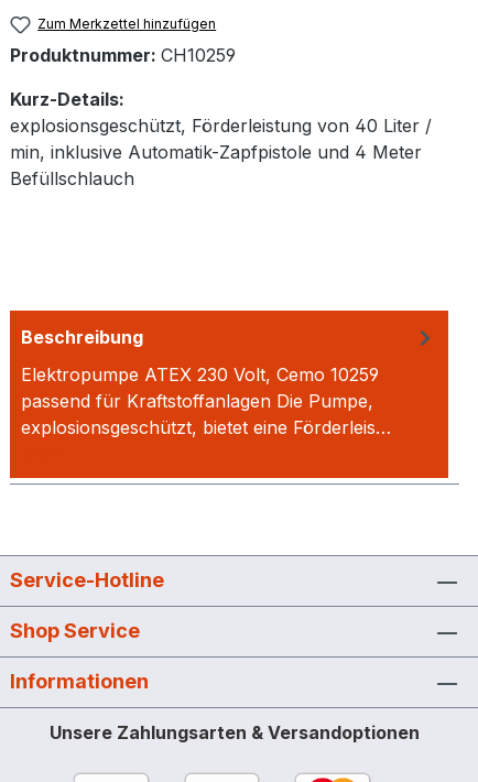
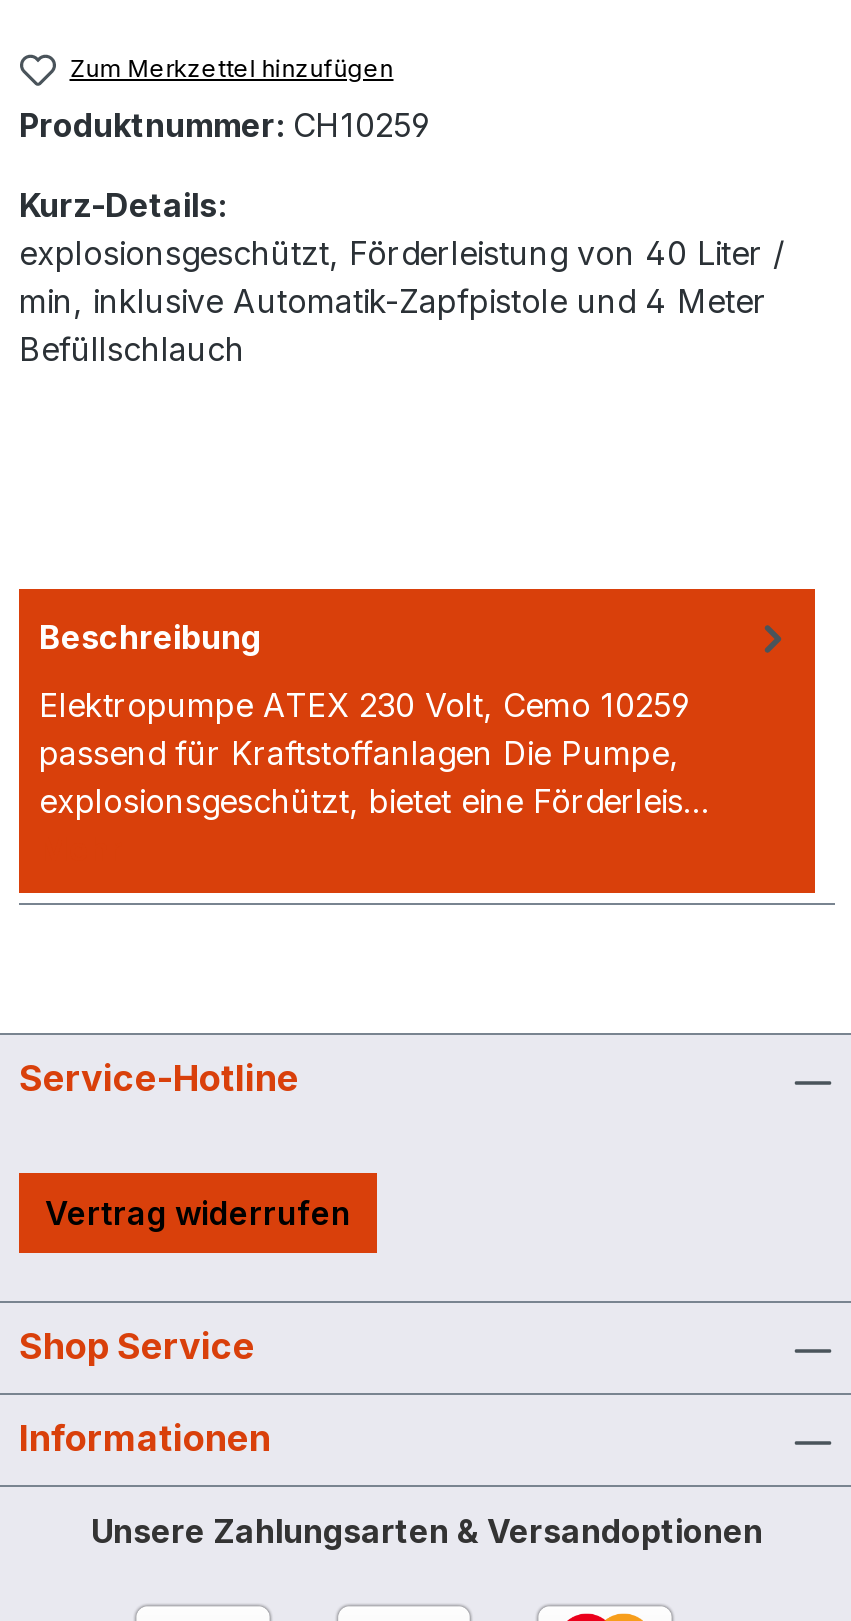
none -> [45,1193,351,1233] Vertrag widerrufen

